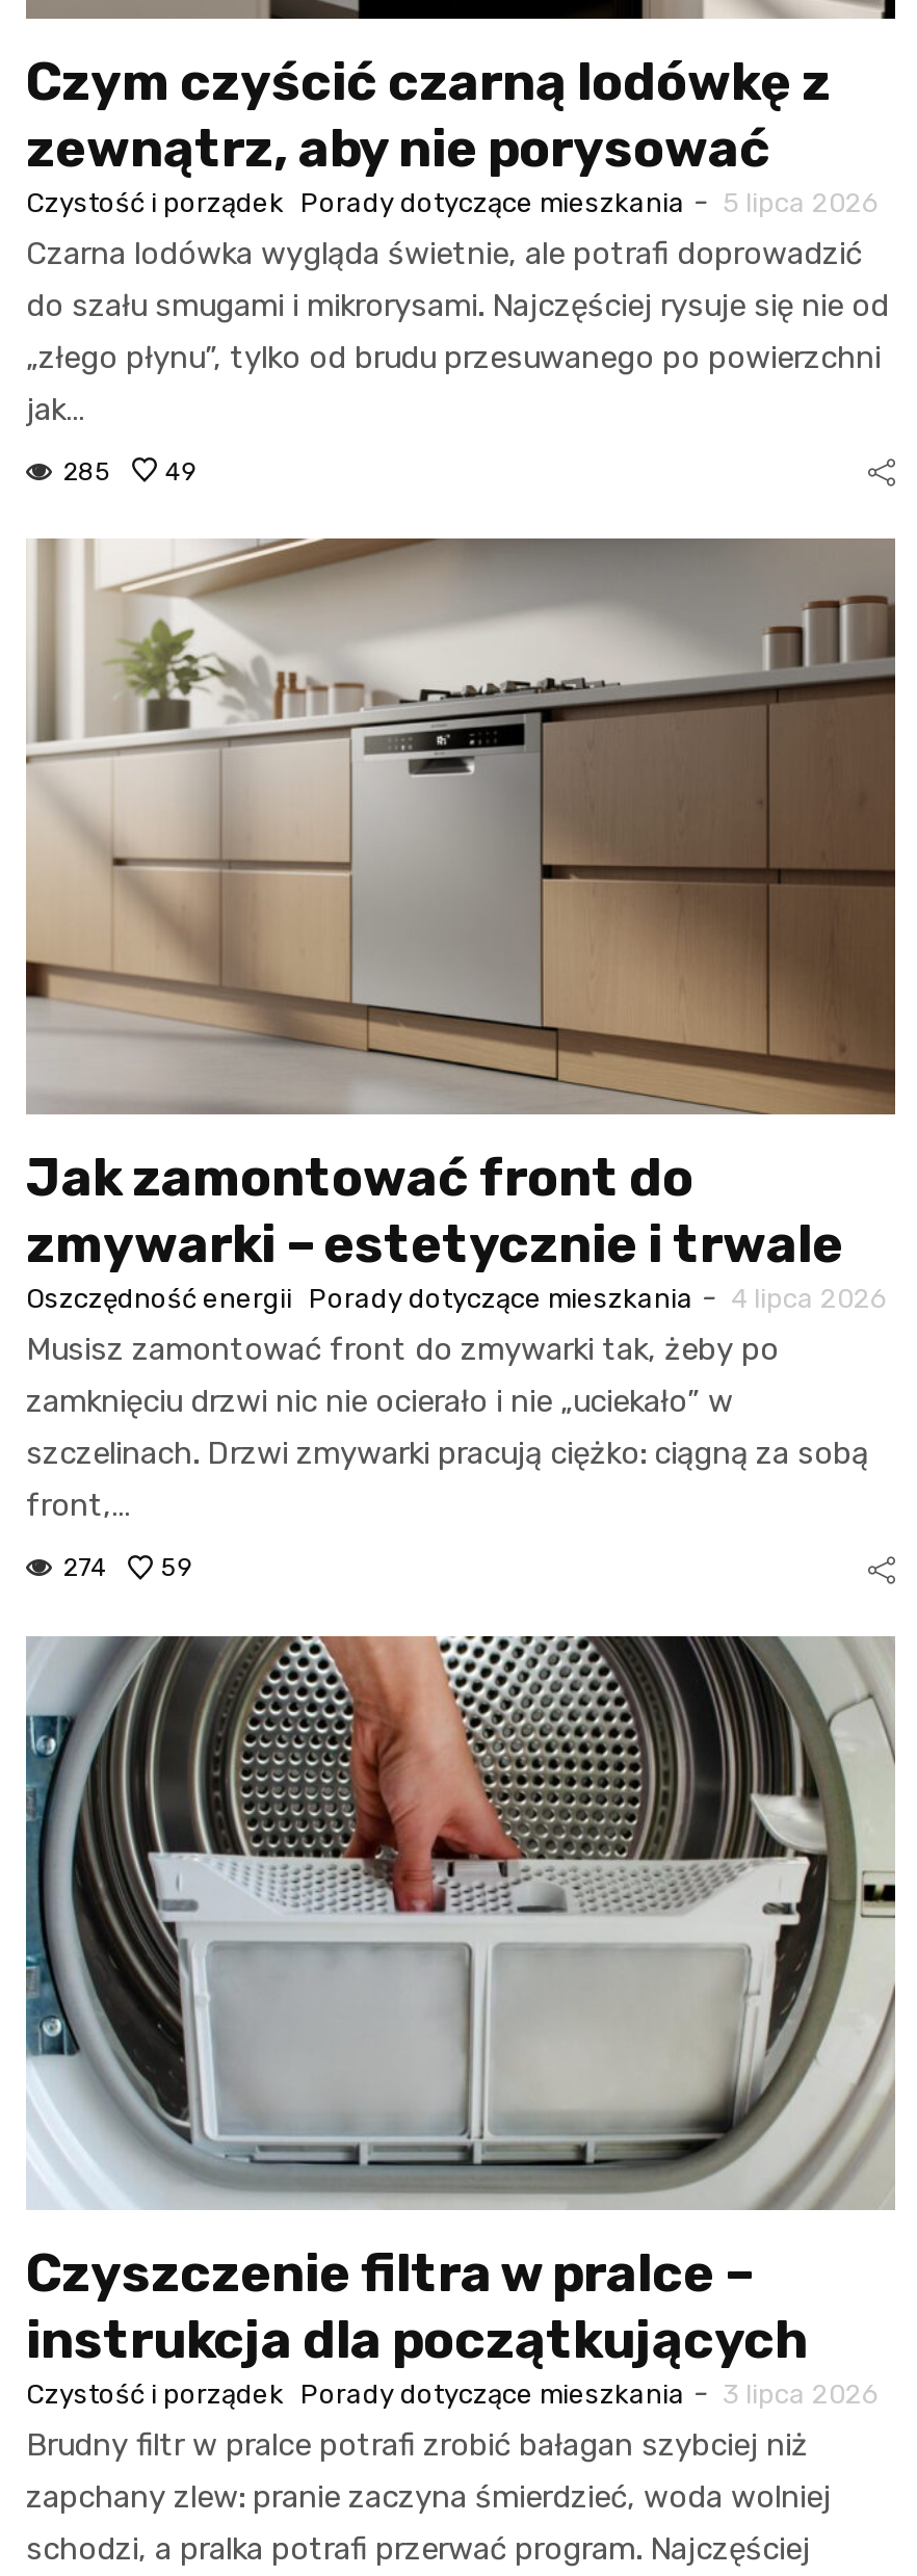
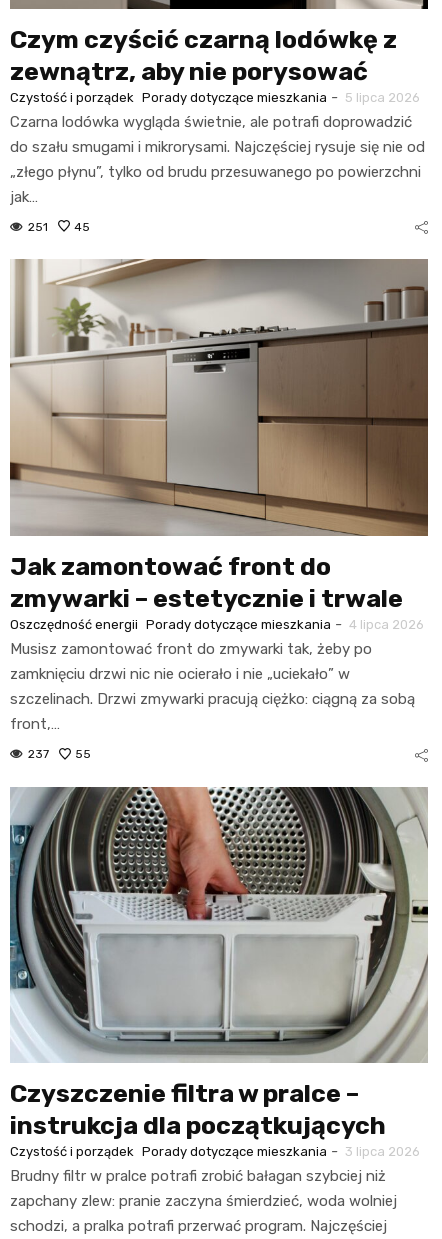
[63,457,111,486] 285 -> [28,220,48,234] 251
[165,457,198,486] 49 -> [74,220,90,234] 45
[63,1554,107,1583] 274 -> [28,747,49,761] 237
[161,1554,194,1583] 59 -> [75,747,91,761] 55

